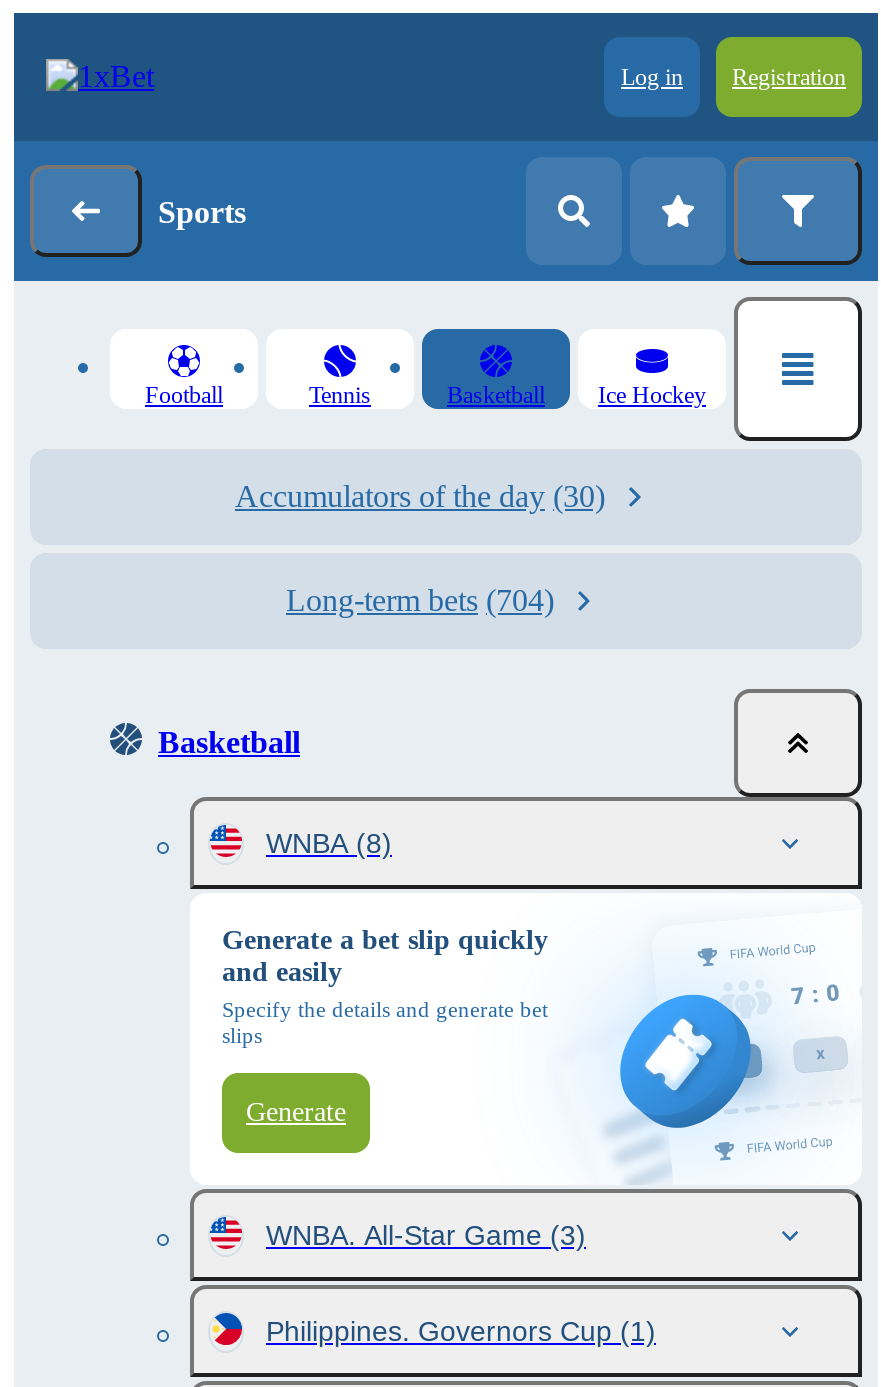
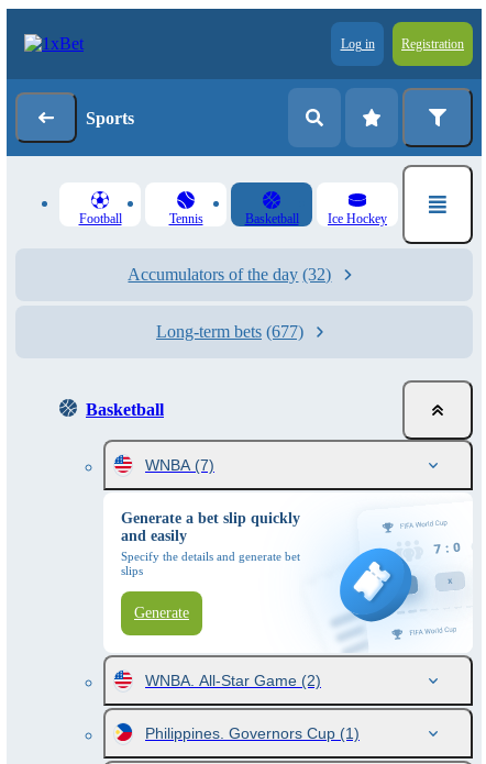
[235,479,605,513] Accumulators of the day (30) -> [128,265,332,284] Accumulators of the day (32)
[286,583,554,617] Long-term bets (704) -> [156,322,303,341] Long-term bets (677)
[266,827,392,859] WNBA (8) -> [145,456,214,474] WNBA (7)
[266,1219,586,1251] WNBA. All-Star Game (3) -> [145,672,321,689] WNBA. All-Star Game (2)

